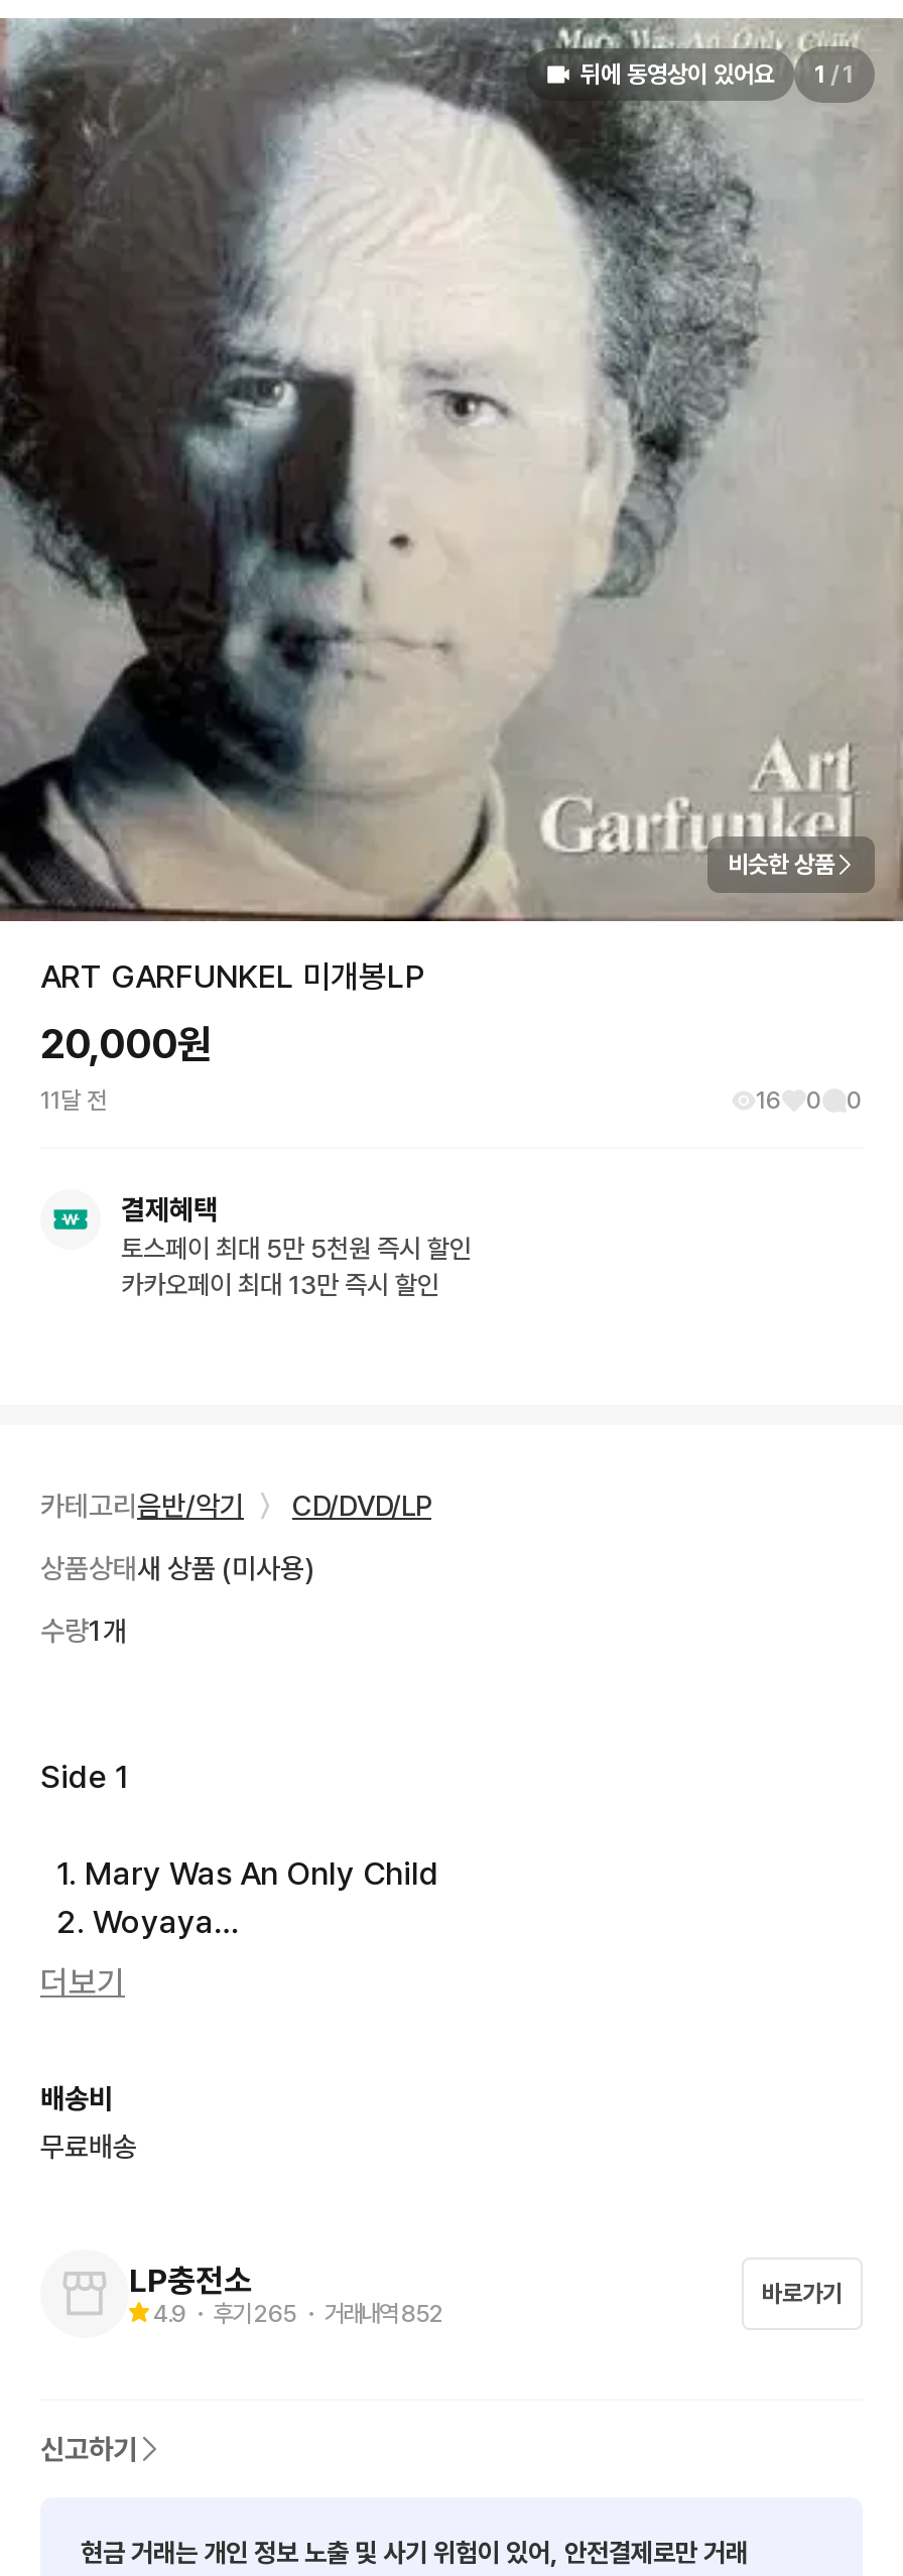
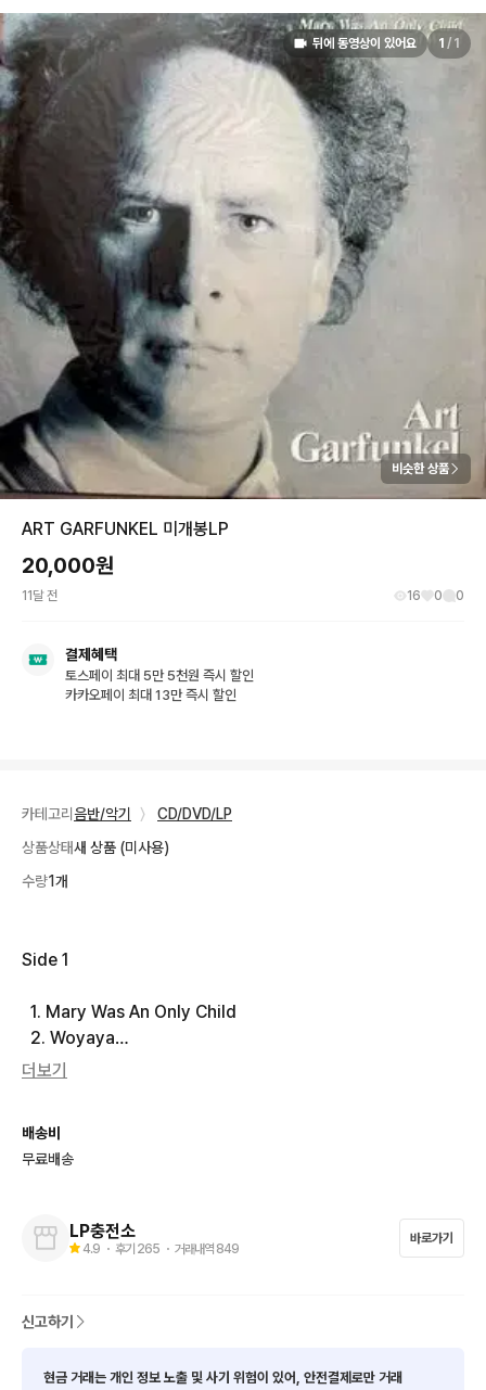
[153,2299,443,2327] 4.9・ 후기 265・ 거래내역 852 -> [82,1241,239,1256] 4.9・ 후기 265・ 거래내역 849

